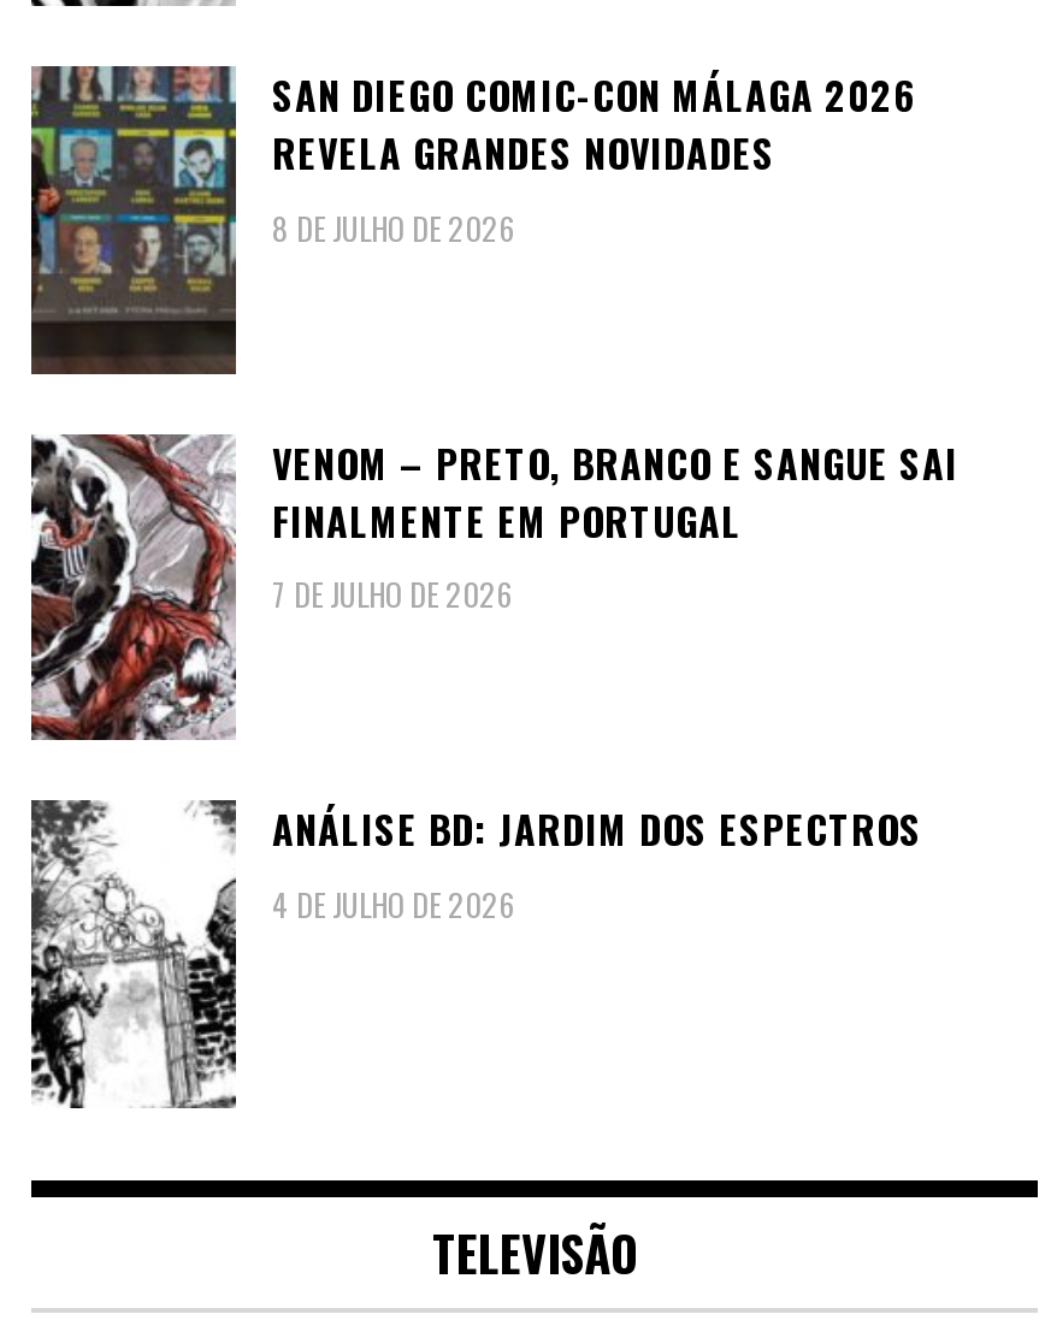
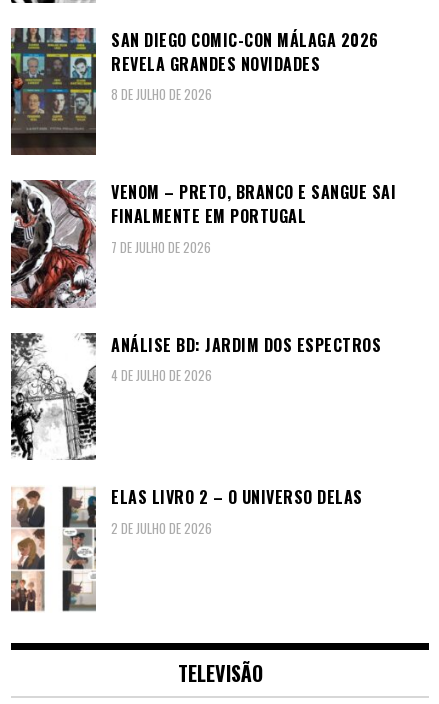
none -> [10,486,46,612] [image]
none -> [61,485,362,612] [image] | ELAS LIVRO 2 – O UNIVERSO DELAS | 2 DE JULHO DE 2026

